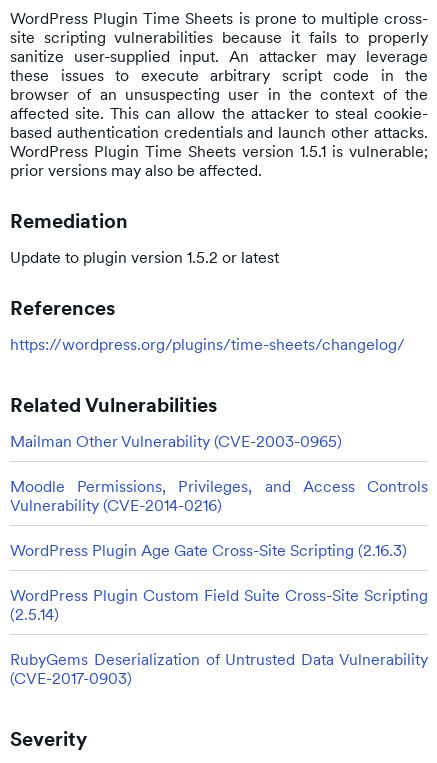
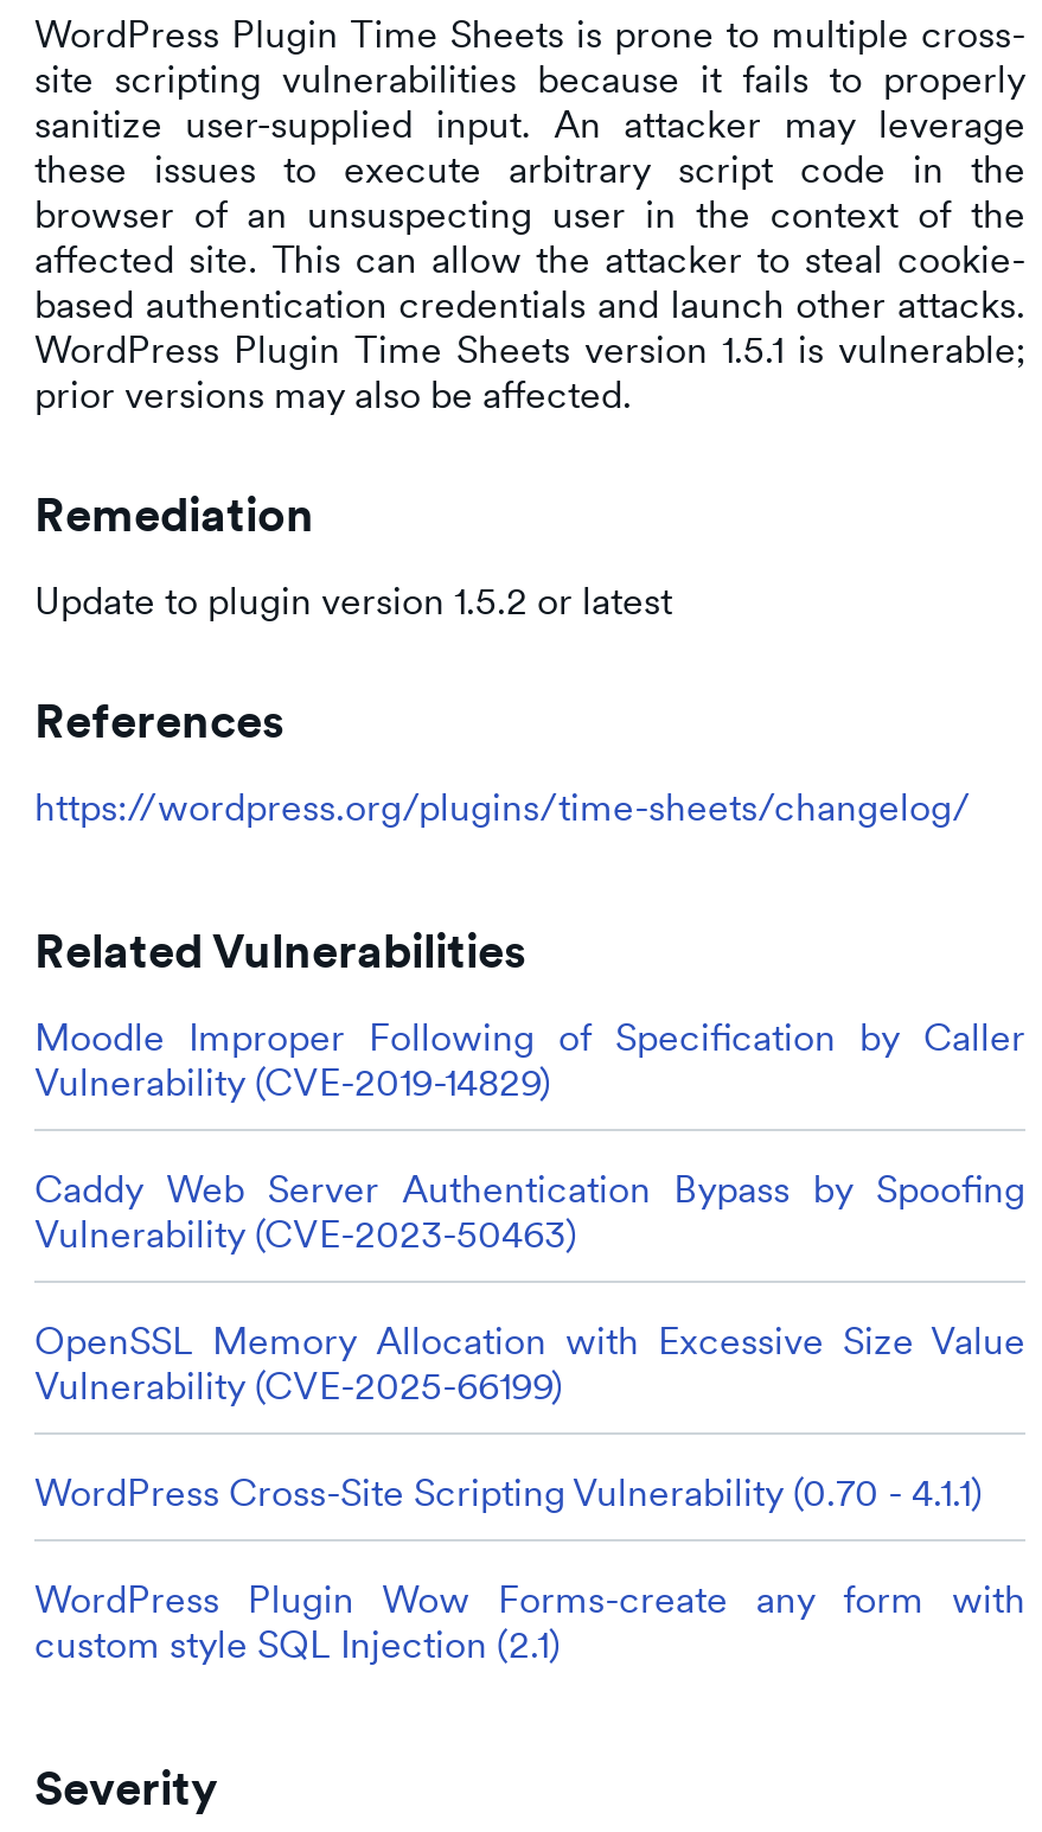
[10,432,342,451] Mailman Other Vulnerability (CVE-2003-0965) -> [34,1015,1025,1105] Moodle Improper Following of Specification by Caller | Vulnerability (CVE-2019-14829)
[10,477,428,515] Moodle Permissions, Privileges, and Access Controls | Vulnerability (CVE-2014-0216) -> [34,1167,1025,1257] Caddy Web Server Authentication Bypass by Spoofing | Vulnerability (CVE-2023-50463)
[10,541,407,560] WordPress Plugin Age Gate Cross-Site Scripting (2.16.3) -> [34,1319,1025,1409] OpenSSL Memory Allocation with Excessive Size Value | Vulnerability (CVE-2025-66199)
[10,586,428,624] WordPress Plugin Custom Field Suite Cross-Site Scripting | (2.5.14) -> [34,1470,983,1515] WordPress Cross-Site Scripting Vulnerability (0.70 - 4.1.1)
[10,650,428,688] RubyGems Deserialization of Untrusted Data Vulnerability | (CVE-2017-0903) -> [34,1577,1025,1667] WordPress Plugin Wow Forms-create any form with | custom style SQL Injection (2.1)

